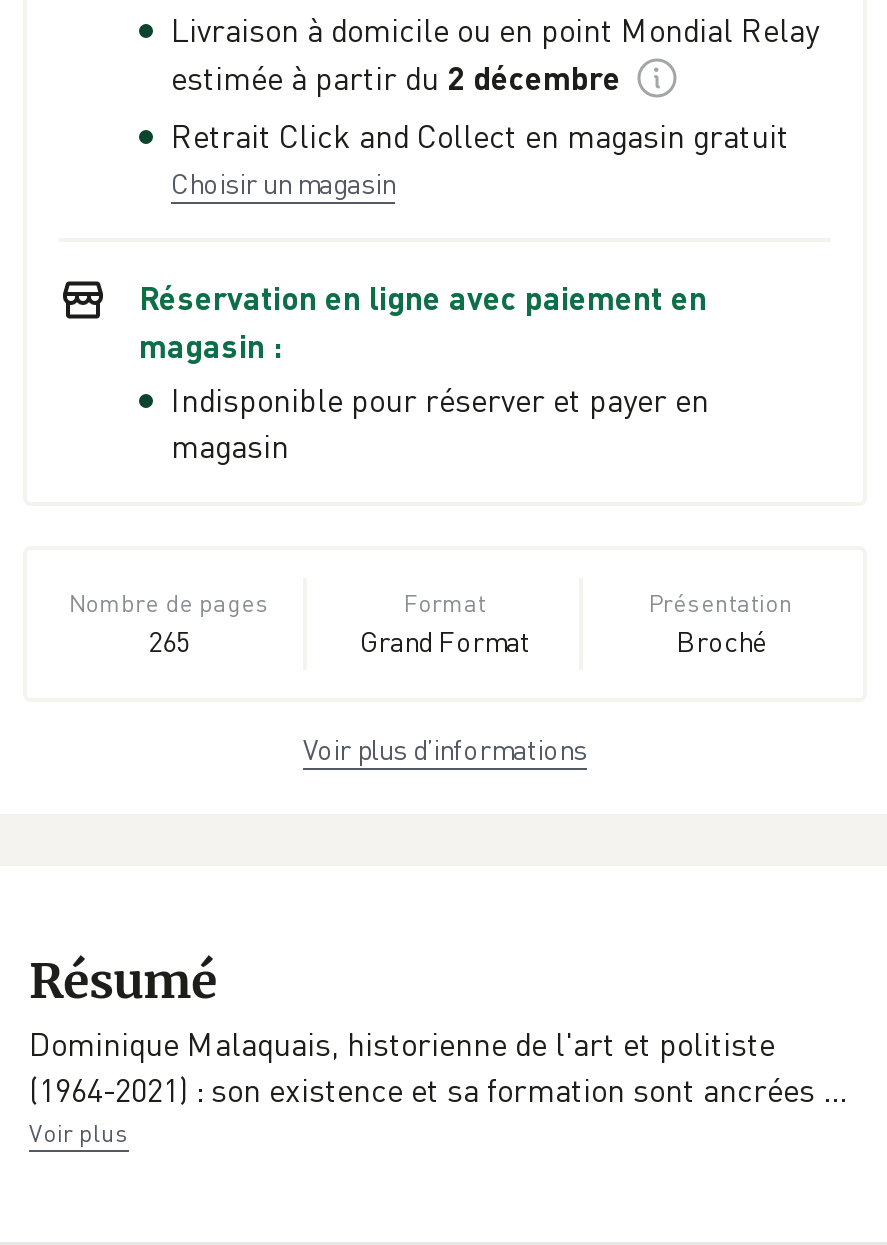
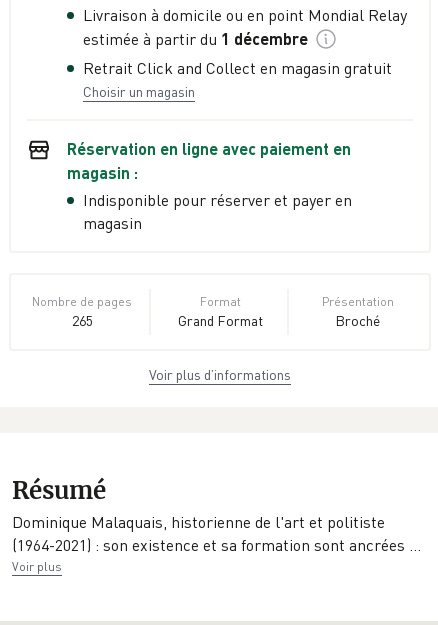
[171,59,621,99] estimée à partir du 2 décembre -> [83,29,308,49] estimée à partir du 1 décembre

